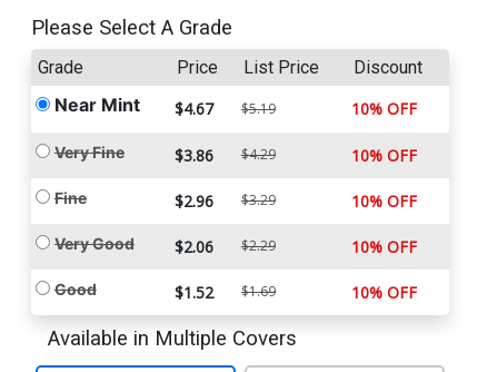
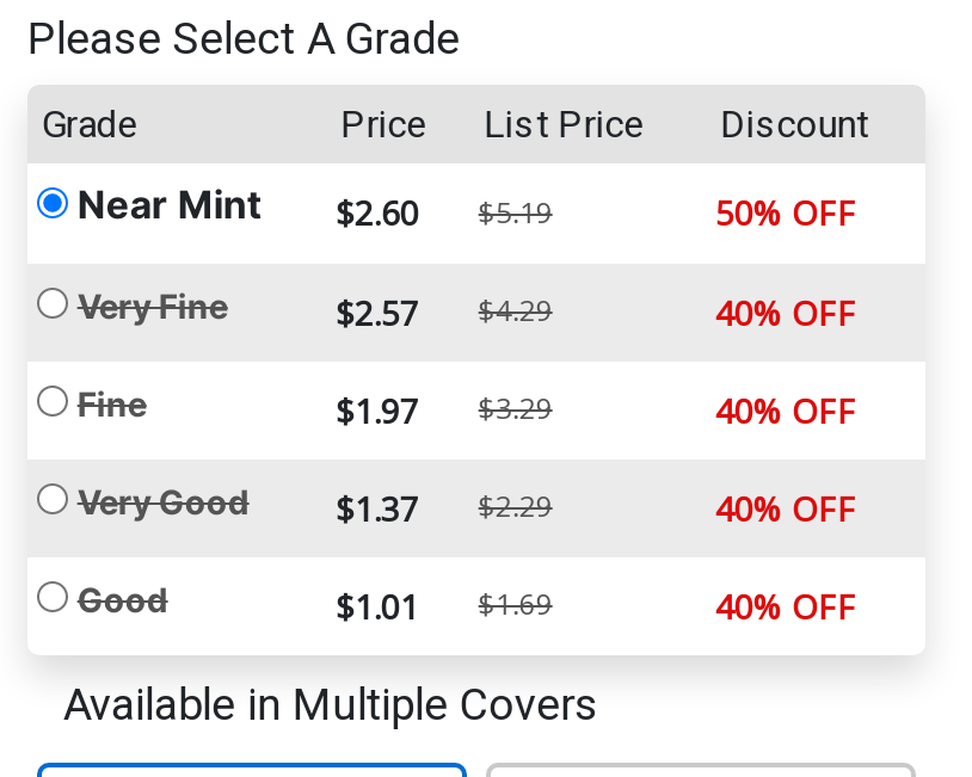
[174,98,213,119] $4.67 -> [335,190,419,235] $2.60
[351,98,417,119] 10% OFF -> [715,190,856,235] 50% OFF
[174,145,276,166] $3.86 $4.29 -> [335,290,552,335] $2.57 $4.29
[351,145,417,166] 10% OFF -> [715,290,856,335] 40% OFF
[174,190,276,212] $2.96 $3.29 -> [335,388,552,433] $1.97 $3.29
[351,190,417,212] 10% OFF -> [715,388,856,433] 40% OFF
[174,236,276,257] $2.06 $2.29 -> [335,486,552,531] $1.37 $2.29
[351,236,417,257] 10% OFF -> [715,486,856,531] 40% OFF
[174,282,213,303] $1.52 -> [335,584,419,629] $1.01
[351,282,417,303] 10% OFF -> [715,584,856,629] 40% OFF

